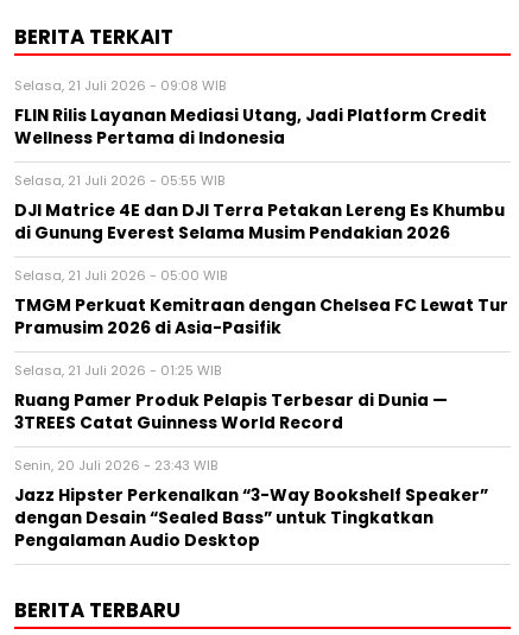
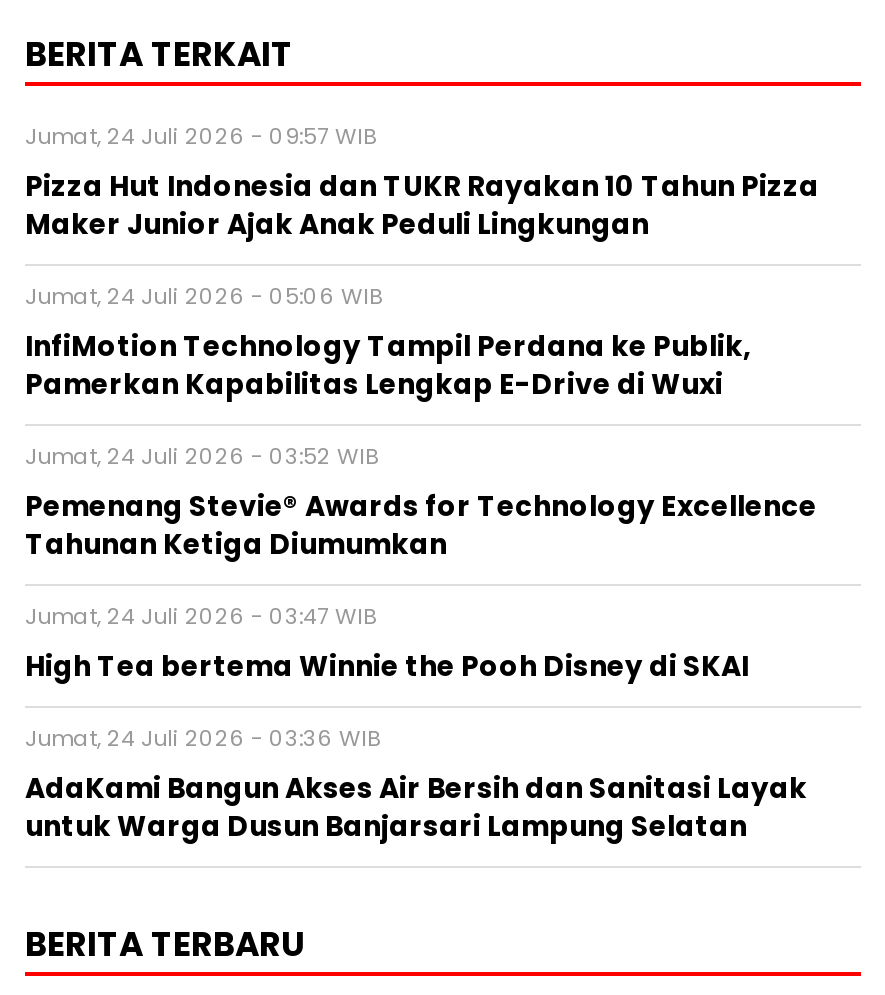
[14,76,487,149] Selasa, 21 Juli 2026 - 09:08 WIB | FLIN Rilis Layanan Mediasi Utang, Jadi Platform Credit | Wellness Pertama di Indonesia -> [25,120,819,244] Jumat, 24 Juli 2026 - 09:57 WIB | Pizza Hut Indonesia dan TUKR Rayakan 10 Tahun Pizza | Maker Junior Ajak Anak Peduli Lingkungan
[14,171,505,244] Selasa, 21 Juli 2026 - 05:55 WIB | DJI Matrice 4E dan DJI Terra Petakan Lereng Es Khumbu | di Gunung Everest Selama Musim Pendakian 2026 -> [25,280,751,404] Jumat, 24 Juli 2026 - 05:06 WIB | InfiMotion Technology Tampil Perdana ke Publik, | Pamerkan Kapabilitas Lengkap E-Drive di Wuxi
[14,266,508,339] Selasa, 21 Juli 2026 - 05:00 WIB | TMGM Perkuat Kemitraan dengan Chelsea FC Lewat Tur | Pramusim 2026 di Asia-Pasifik -> [25,440,817,564] Jumat, 24 Juli 2026 - 03:52 WIB | Pemenang Stevie® Awards for Technology Excellence | Tahunan Ketiga Diumumkan
[14,361,448,434] Selasa, 21 Juli 2026 - 01:25 WIB | Ruang Pamer Produk Pelapis Terbesar di Dunia — | 3TREES Catat Guinness World Record -> [25,600,749,686] Jumat, 24 Juli 2026 - 03:47 WIB | High Tea bertema Winnie the Pooh Disney di SKAI
[14,456,488,552] Senin, 20 Juli 2026 - 23:43 WIB | Jazz Hipster Perkenalkan “3-Way Bookshelf Speaker” | dengan Desain “Sealed Bass” untuk Tingkatkan | Pengalaman Audio Desktop -> [25,722,807,846] Jumat, 24 Juli 2026 - 03:36 WIB | AdaKami Bangun Akses Air Bersih dan Sanitasi Layak | untuk Warga Dusun Banjarsari Lampung Selatan

